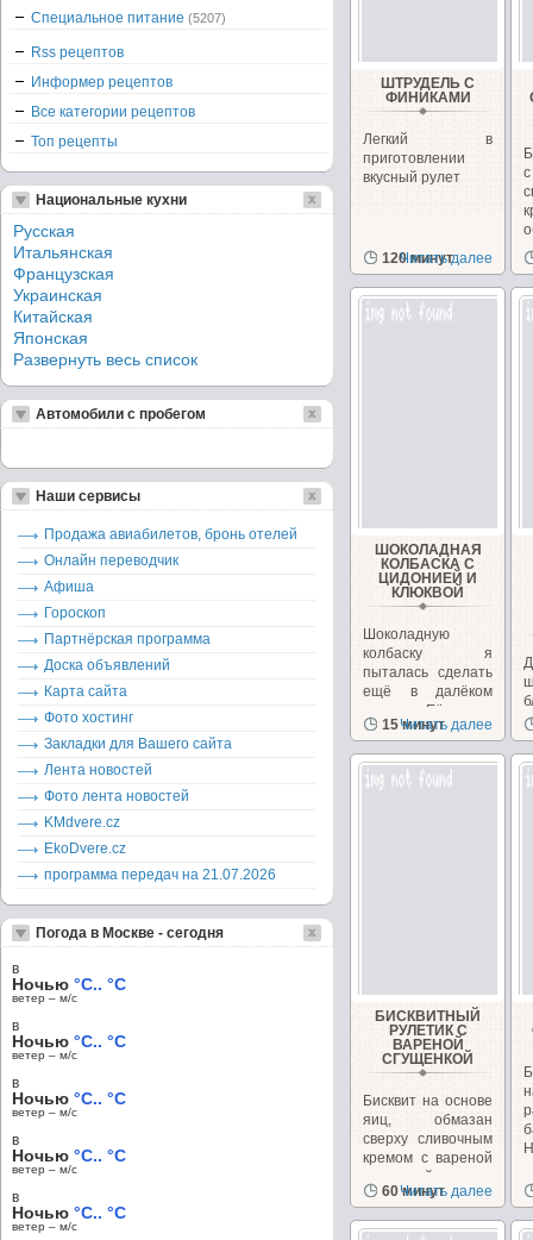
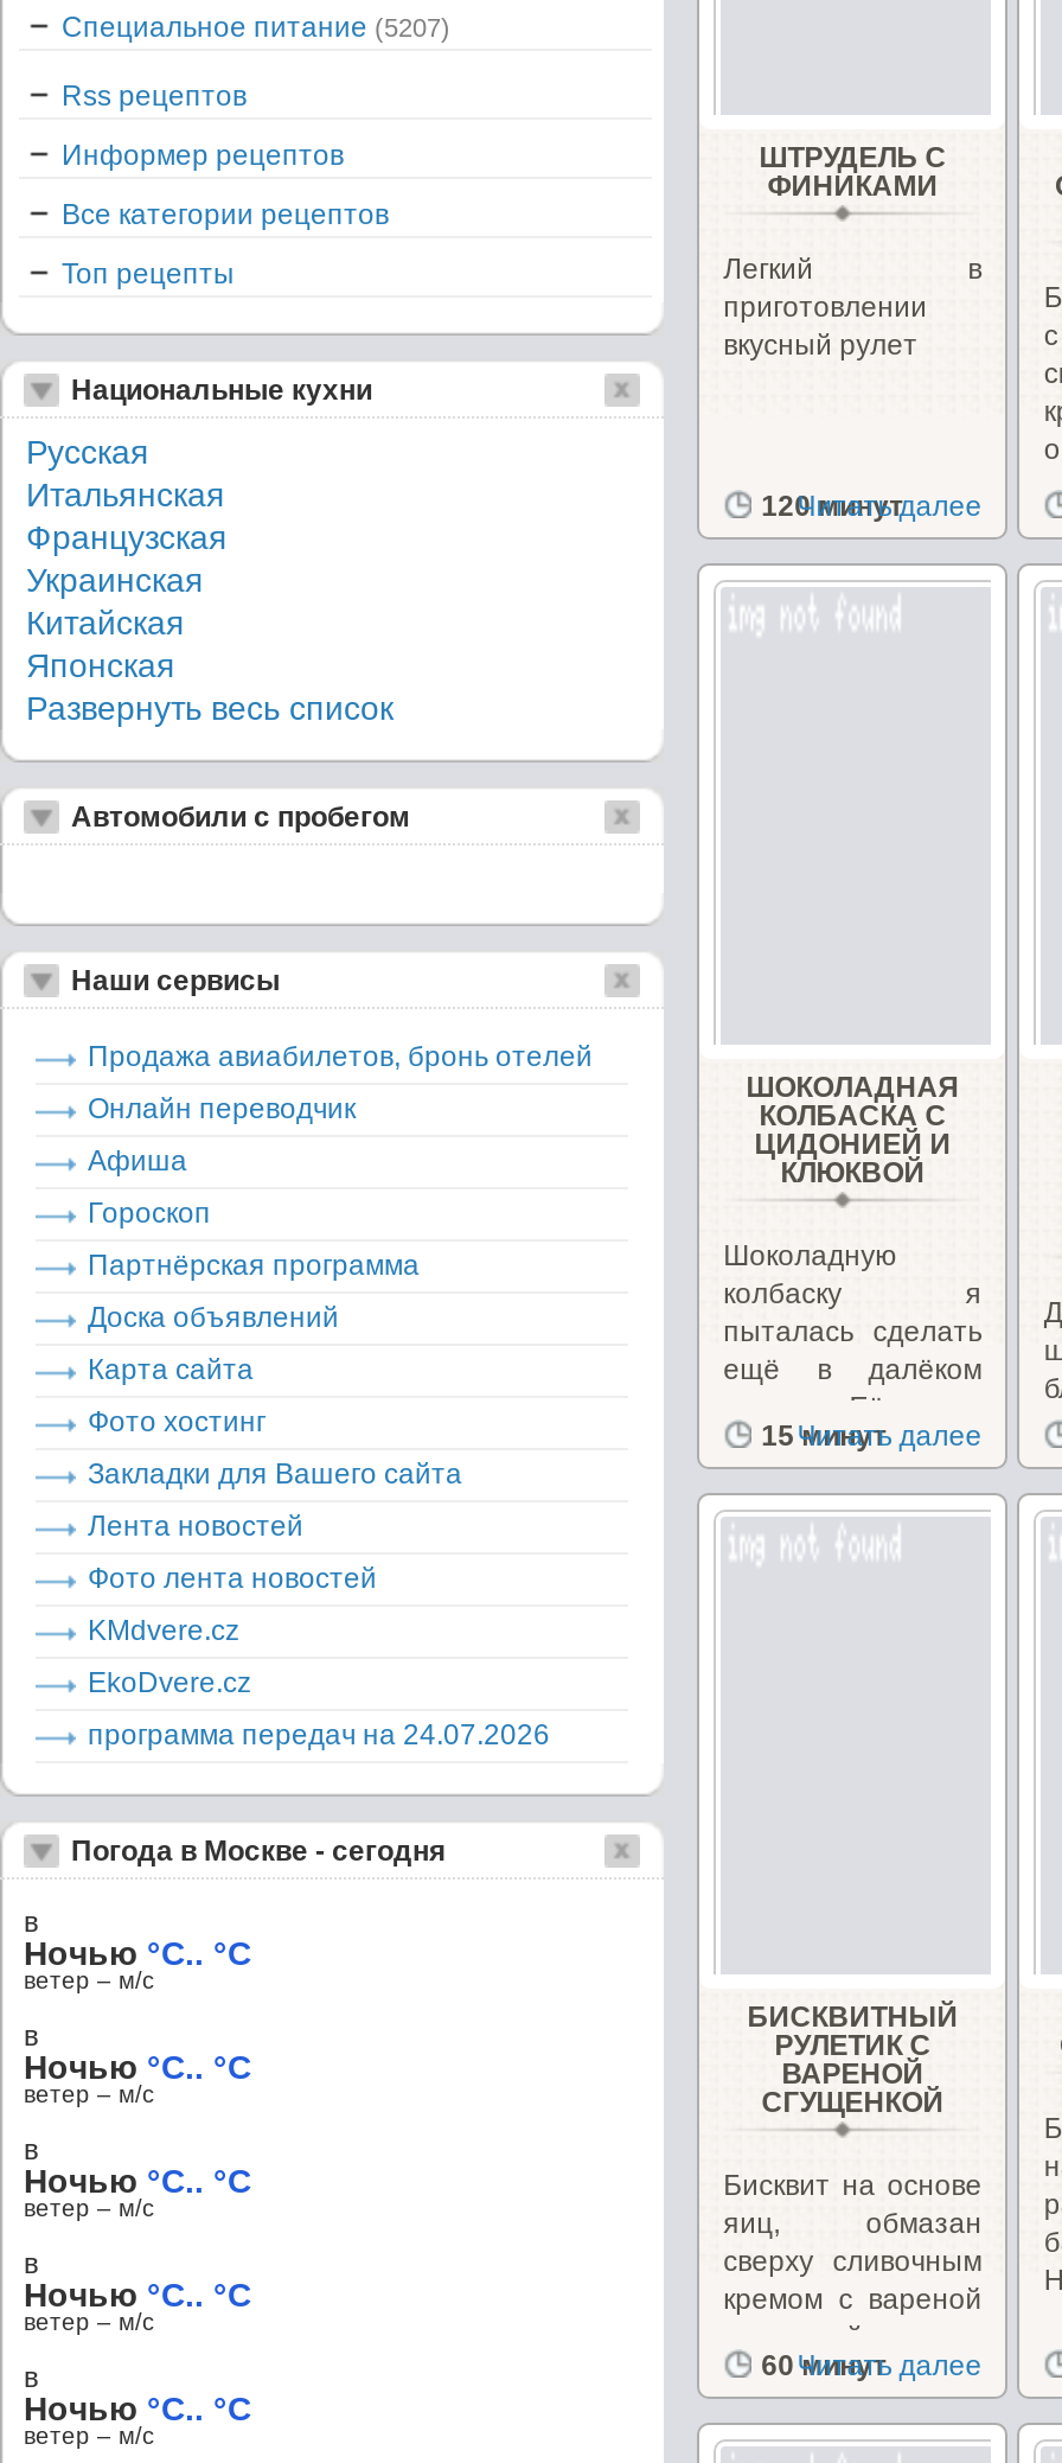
[44,866,276,883] программа передач на 21.07.2026 -> [88,1718,550,1751] программа передач на 24.07.2026

